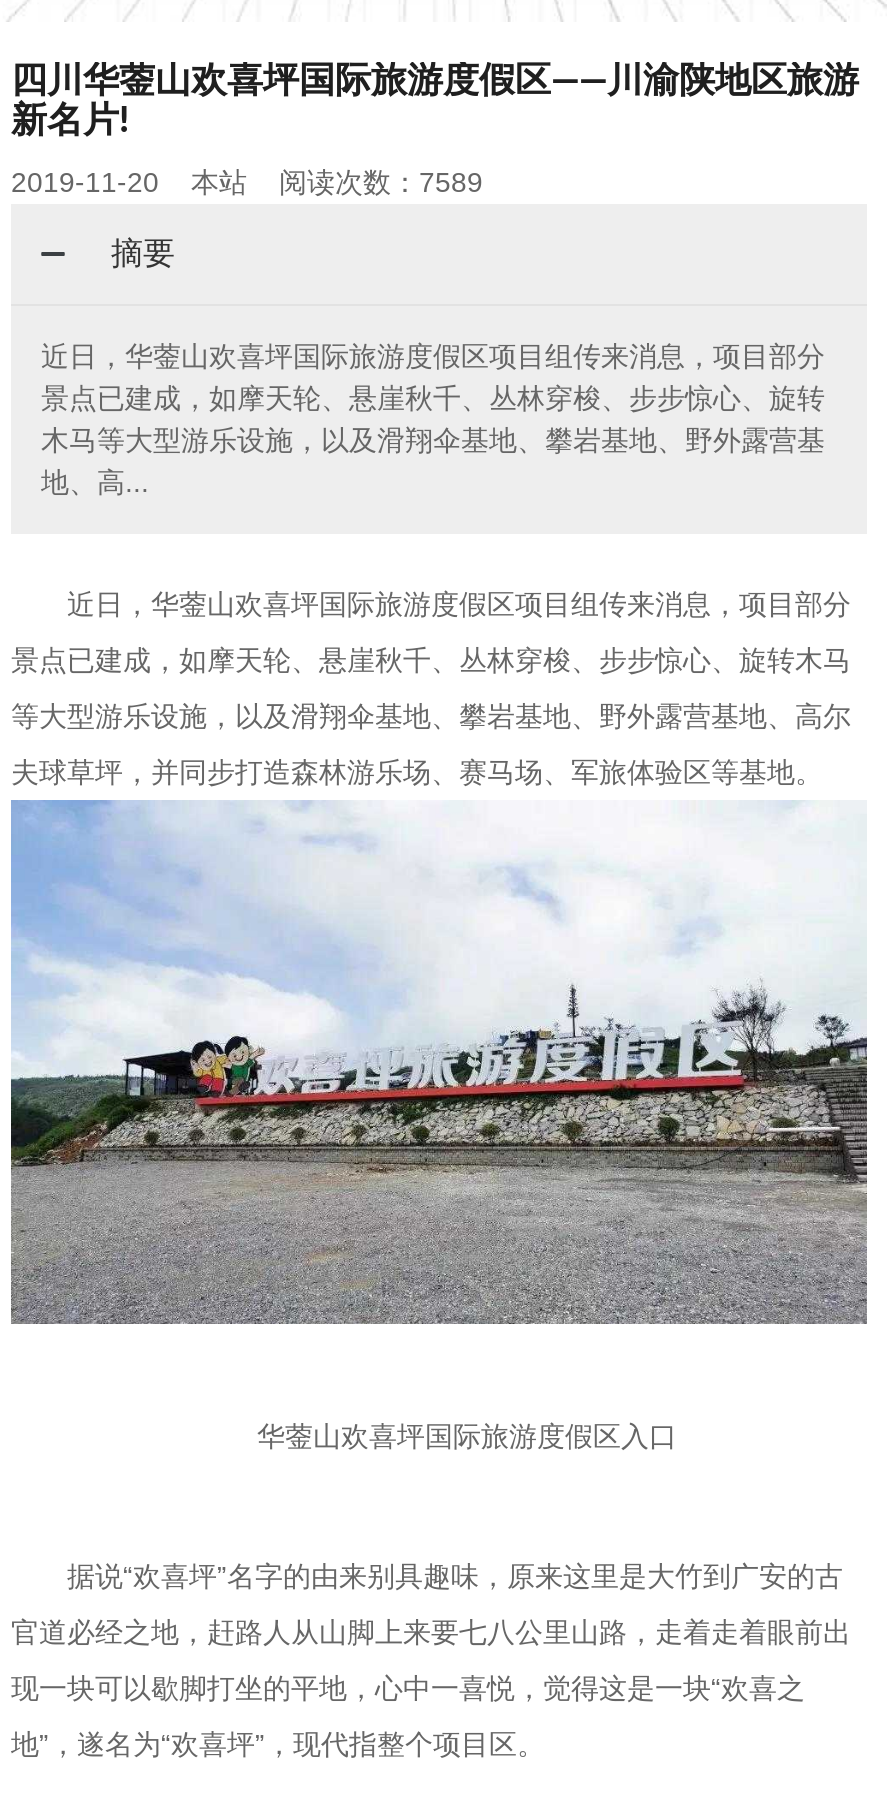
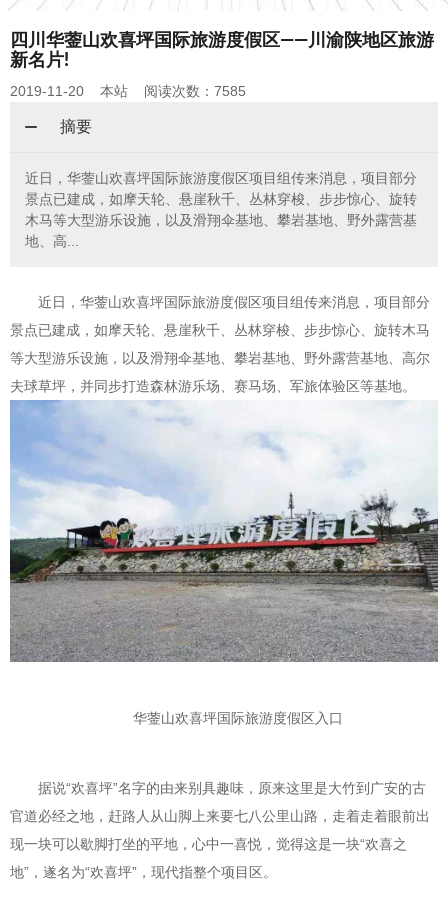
[11,166,483,198] 2019-11-20 本站 阅读次数：7589 -> [10,83,246,99] 2019-11-20 本站 阅读次数：7585

